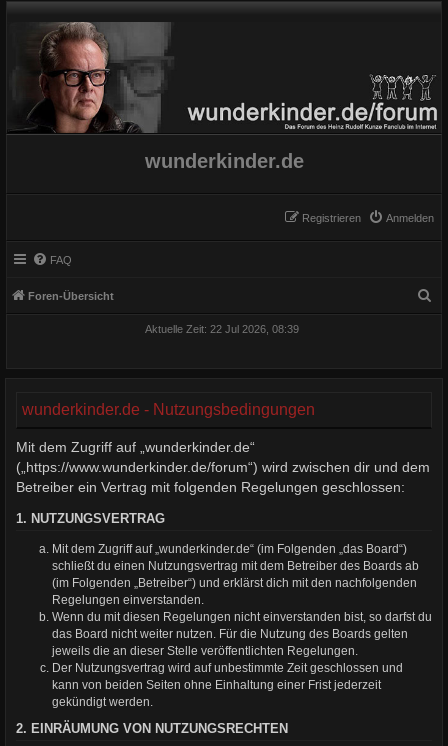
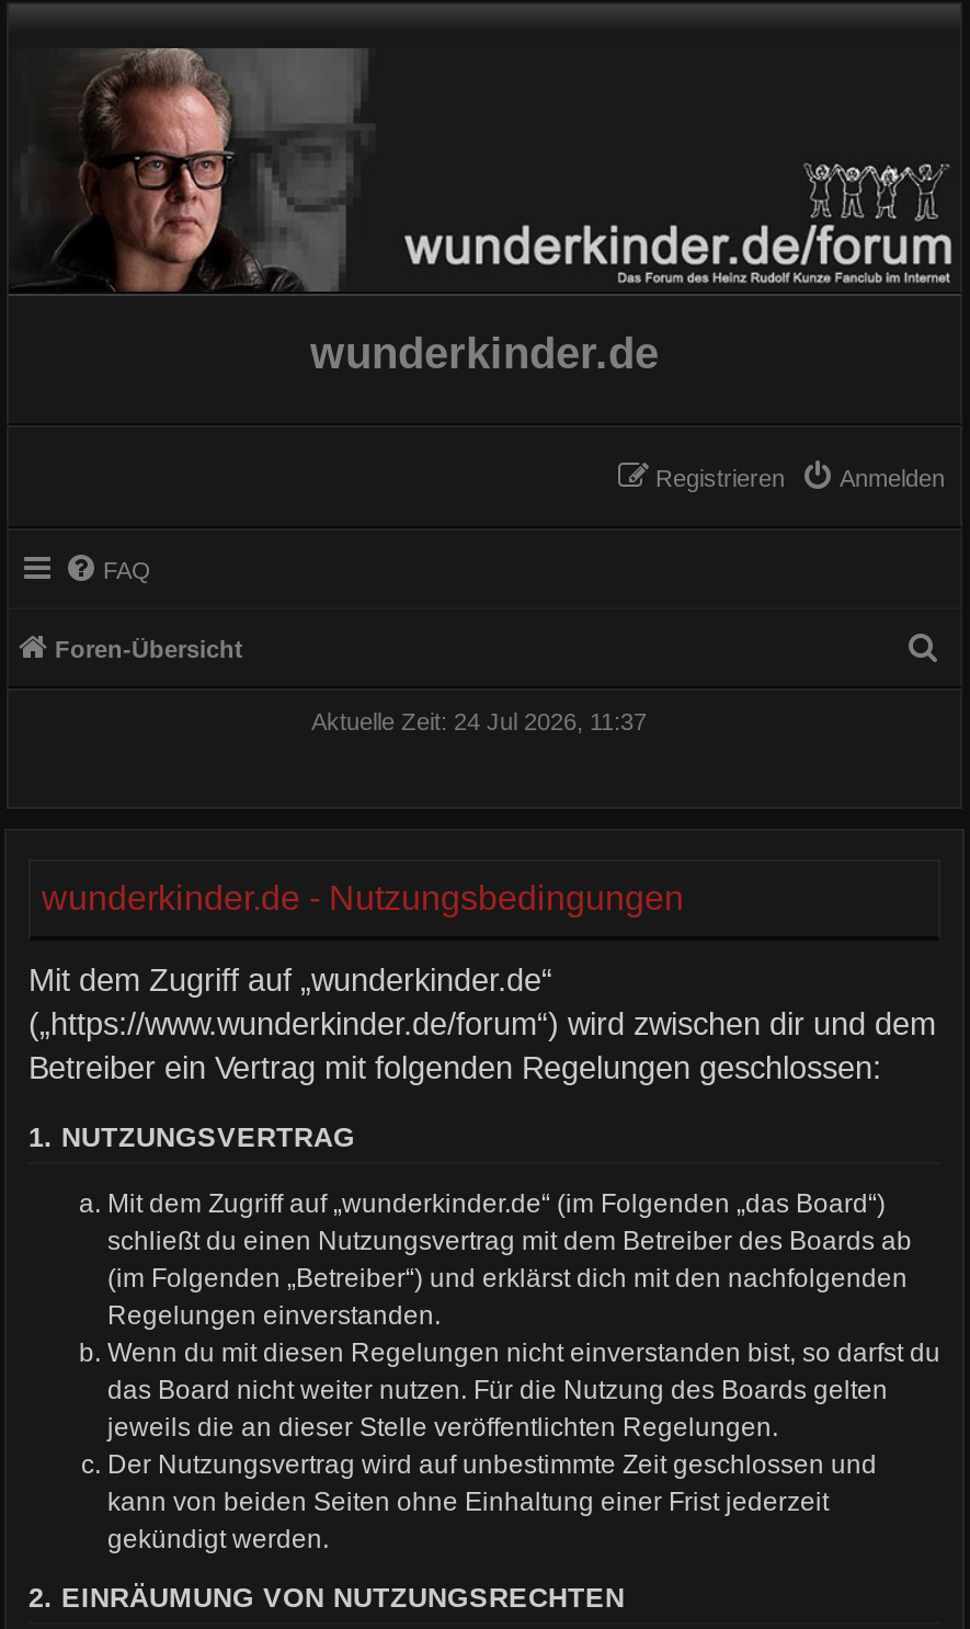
[144,323,298,335] Aktuelle Zeit: 22 Jul 2026, 08:39 -> [311,707,647,734] Aktuelle Zeit: 24 Jul 2026, 11:37

